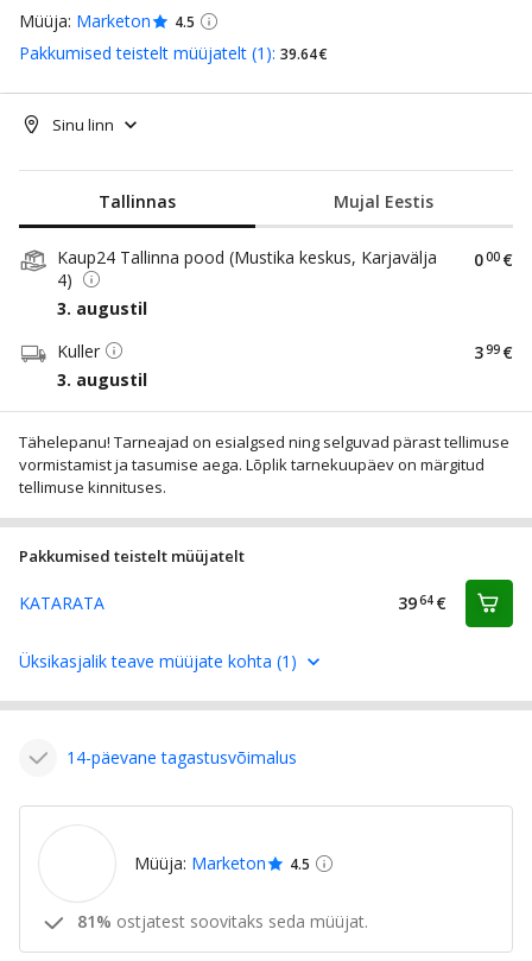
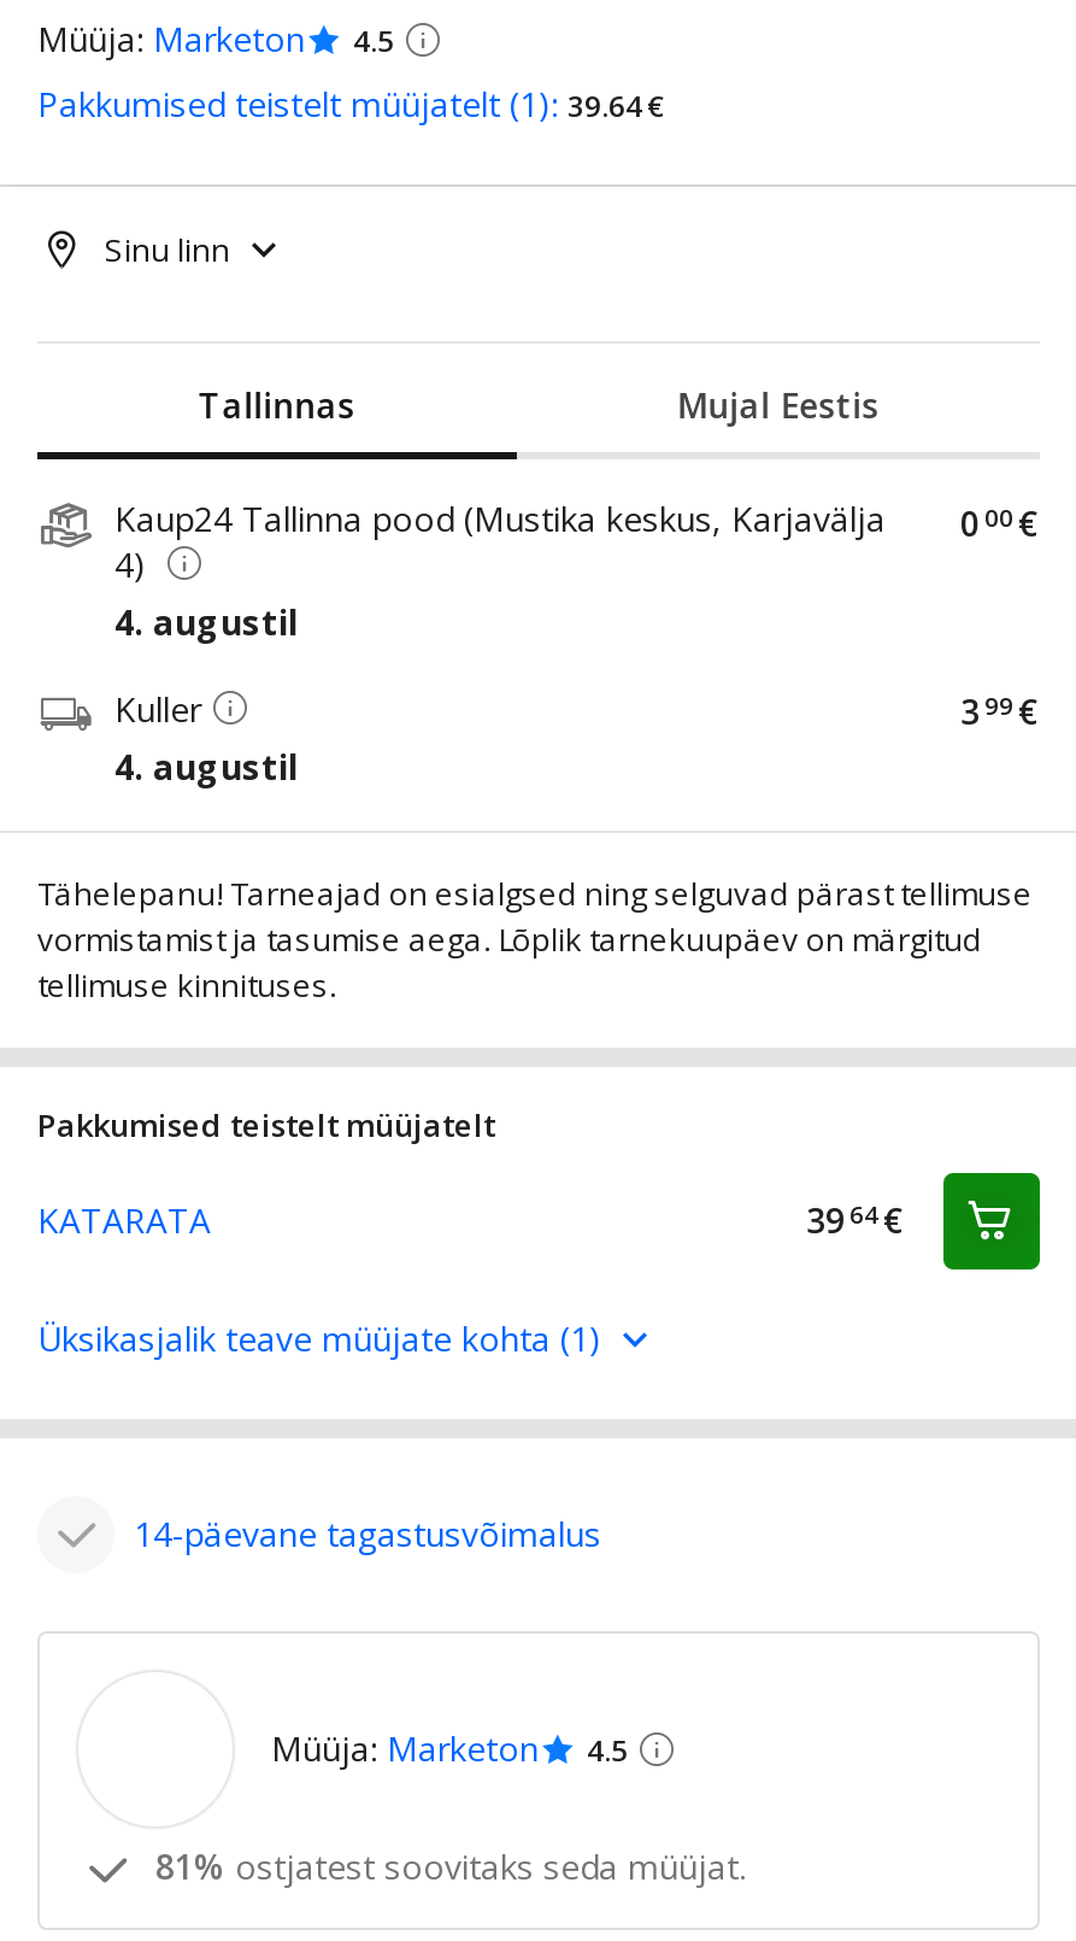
[57,297,147,320] 3. augustil -> [114,599,298,645] 4. augustil
[57,368,147,391] 3. augustil -> [114,744,298,790] 4. augustil

